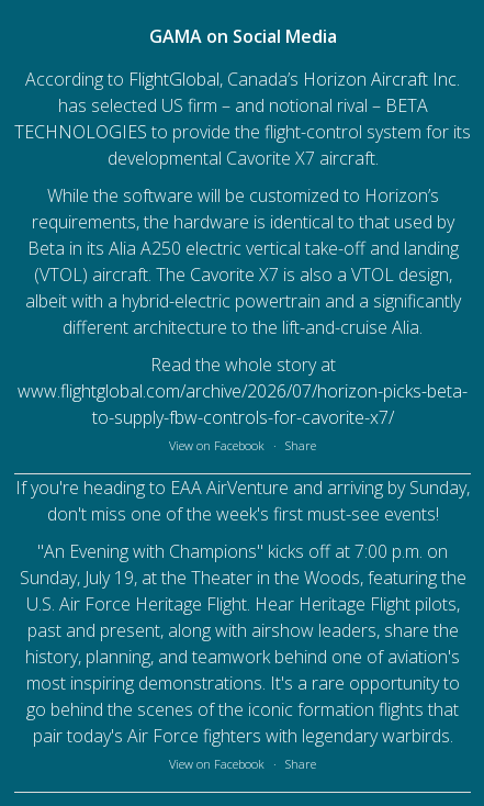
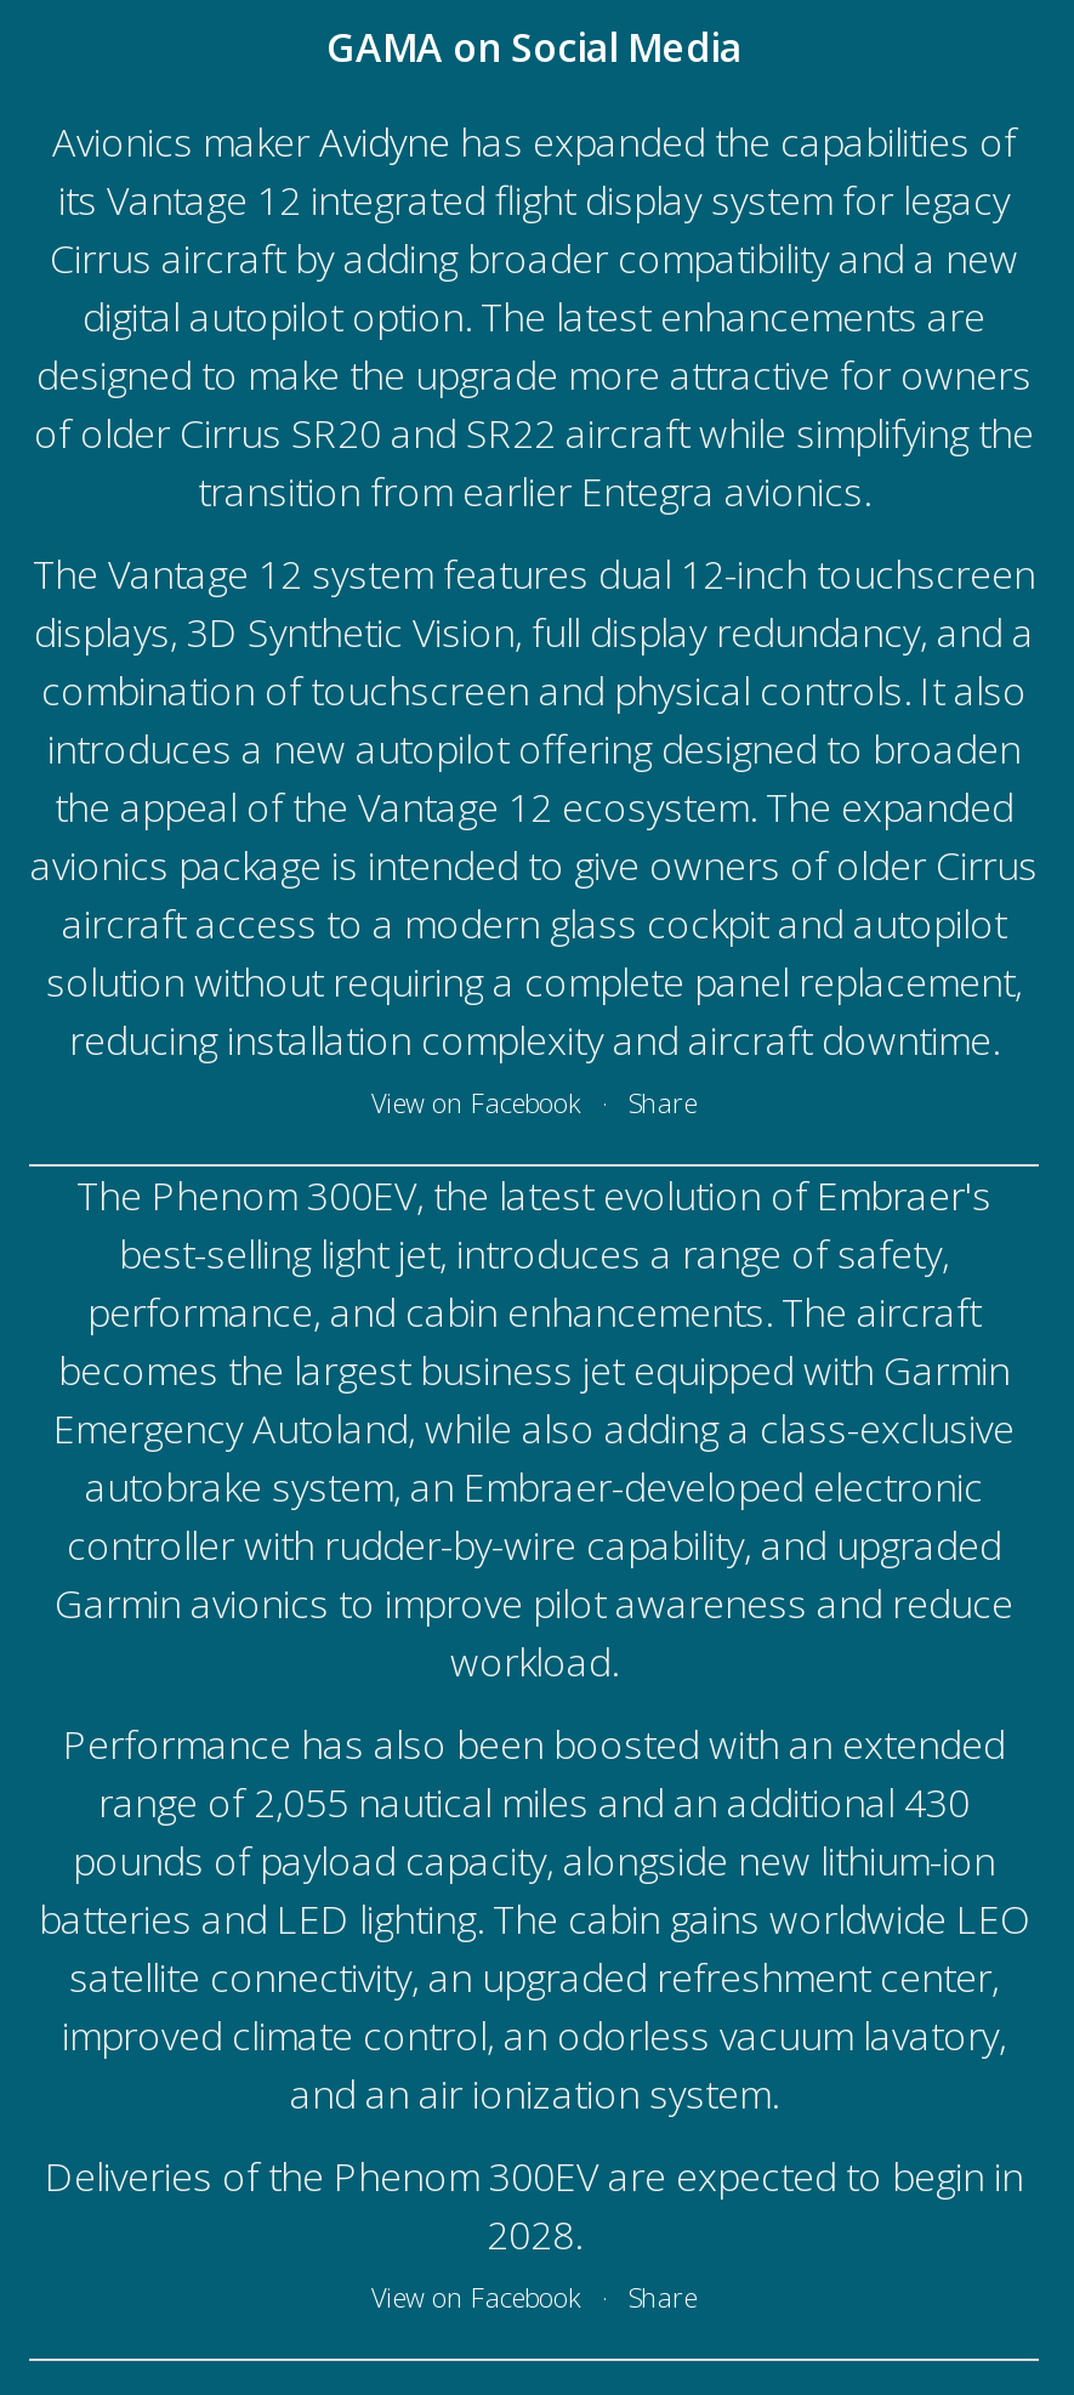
[14,67,471,429] According to FlightGlobal, Canada’s Horizon Aircraft Inc. | has selected US firm – and notional rival – BETA | TECHNOLOGIES to provide the flight-control system for its | developmental Cavorite X7 aircraft. | While the software will be customized to Horizon’s | requirements, the hardware is identical to that used by | Beta in its Alia A250 electric vertical take-off and landing | (VTOL) aircraft. The Cavorite X7 is also a VTOL design, | albeit with a hybrid-electric powertrain and a significantly | different architecture to the lift-and-cruise Alia. | Read the whole story at | www.flightglobal.com/archive/2026/07/horizon-picks-beta- | to-supply-fbw-controls-for-cavorite-x7/ -> [30,115,1038,1067] Avionics maker Avidyne has expanded the capabilities of | its Vantage 12 integrated flight display system for legacy | Cirrus aircraft by adding broader compatibility and a new | digital autopilot option. The latest enhancements are | designed to make the upgrade more attractive for owners | of older Cirrus SR20 and SR22 aircraft while simplifying the | transition from earlier Entegra avionics. | The Vantage 12 system features dual 12-inch touchscreen | displays, 3D Synthetic Vision, full display redundancy, and a | combination of touchscreen and physical controls. It also | introduces a new autopilot offering designed to broaden | the appeal of the Vantage 12 ecosystem. The expanded | avionics package is intended to give owners of older Cirrus | aircraft access to a modern glass cockpit and autopilot | solution without requiring a complete panel replacement, | reducing installation complexity and aircraft downtime.
[15,475,470,748] If you're heading to EAA AirVenture and arriving by Sunday, | don't miss one of the week's first must-see events! | "An Evening with Champions" kicks off at 7:00 p.m. on | Sunday, July 19, at the Theater in the Woods, featuring the | U.S. Air Force Heritage Flight. Hear Heritage Flight pilots, | past and present, along with airshow leaders, share the | history, planning, and teamwork behind one of aviation's | most inspiring demonstrations. It's a rare opportunity to | go behind the scenes of the iconic formation flights that | pair today's Air Force fighters with legendary warbirds. -> [39,1169,1029,2261] The Phenom 300EV, the latest evolution of Embraer's | best-selling light jet, introduces a range of safety, | performance, and cabin enhancements. The aircraft | becomes the largest business jet equipped with Garmin | Emergency Autoland, while also adding a class-exclusive | autobrake system, an Embraer-developed electronic | controller with rudder-by-wire capability, and upgraded | Garmin avionics to improve pilot awareness and reduce | workload. | Performance has also been boosted with an extended | range of 2,055 nautical miles and an additional 430 | pounds of payload capacity, alongside new lithium-ion | batteries and LED lighting. The cabin gains worldwide LEO | satellite connectivity, an upgraded refreshment center, | improved climate control, an odorless vacuum lavatory, | and an air ionization system. | Deliveries of the Phenom 300EV are expected to begin in | 2028.

